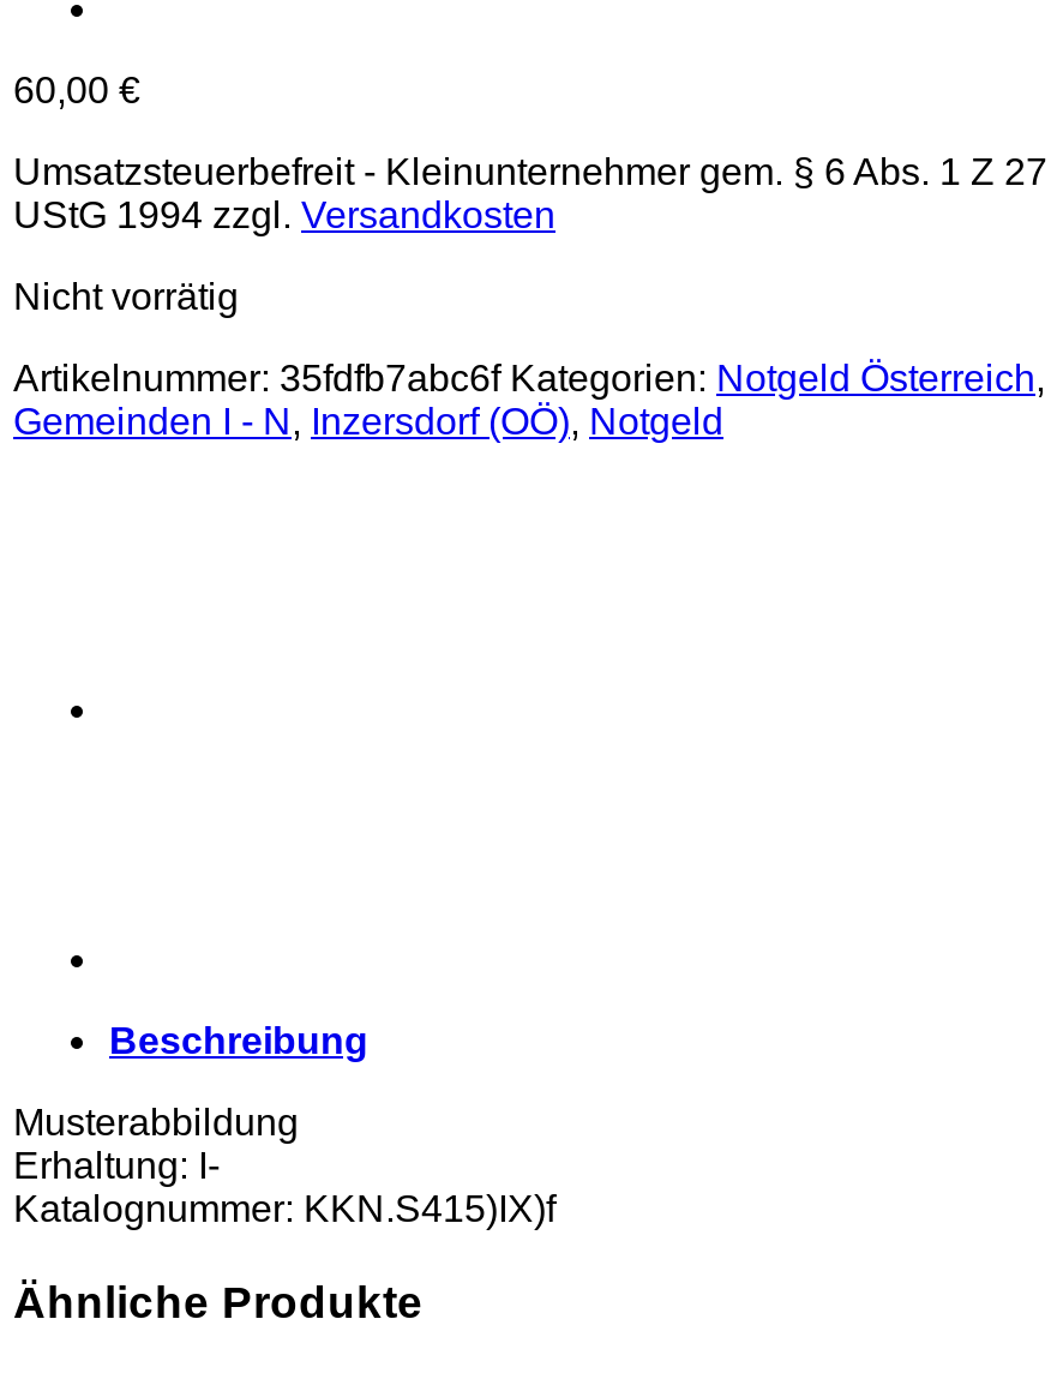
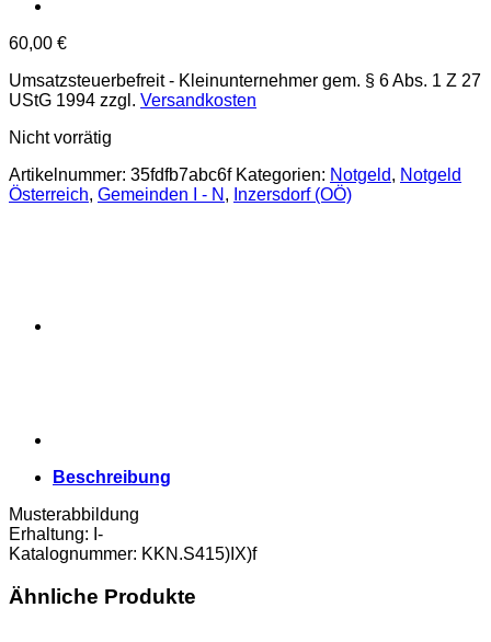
[13,357,1045,441] Artikelnummer: 35fdfb7abc6f Kategorien: Notgeld Österreich, | Gemeinden I - N, Inzersdorf (OÖ), Notgeld -> [9,165,461,204] Artikelnummer: 35fdfb7abc6f Kategorien: Notgeld, Notgeld | Österreich, Gemeinden I - N, Inzersdorf (OÖ)

